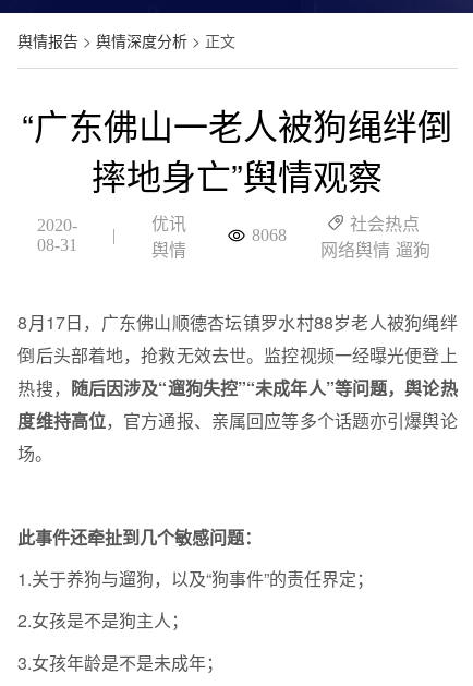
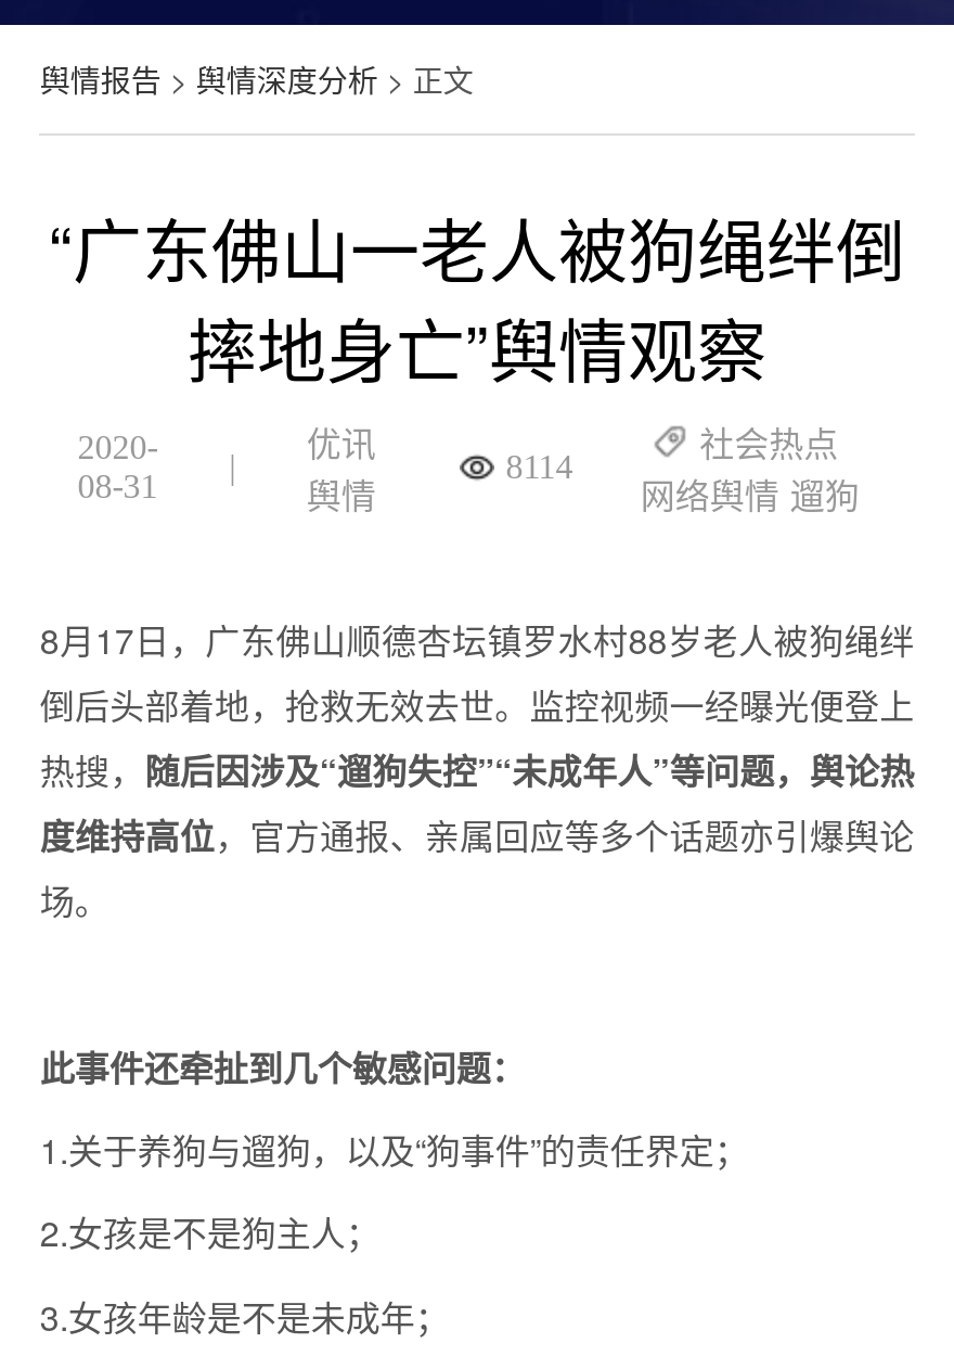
[252,226,286,245] 8068 -> [506,449,573,486] 8114

